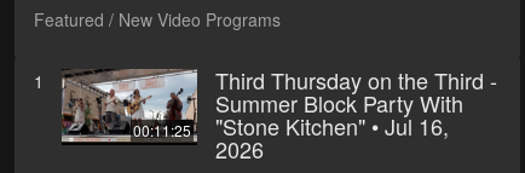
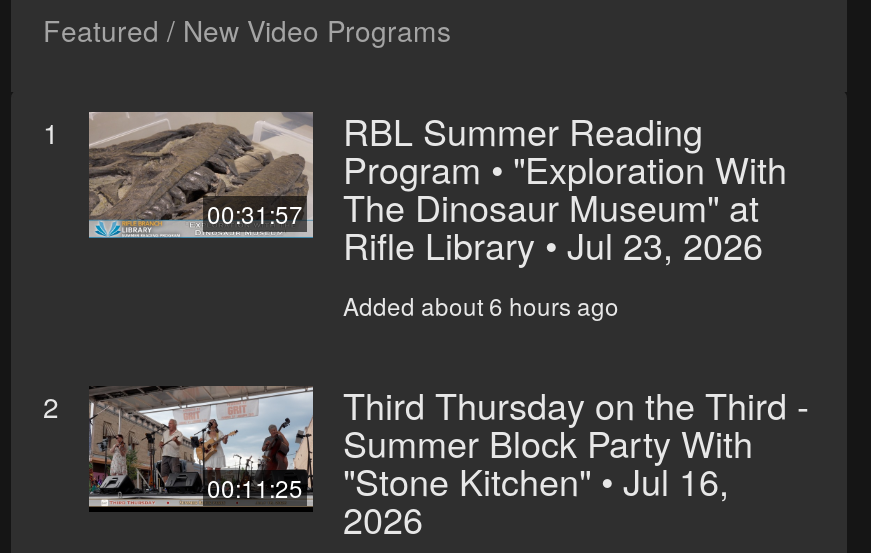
none -> [43,104,787,426] RBL Summer Reading | Program • "Exploration With | The Dinosaur Museum" at | Rifle Library • Jul 23, 2026 | Added about 6 hours ago | 2
none -> [87,110,313,240] [image] | 00:31:57

